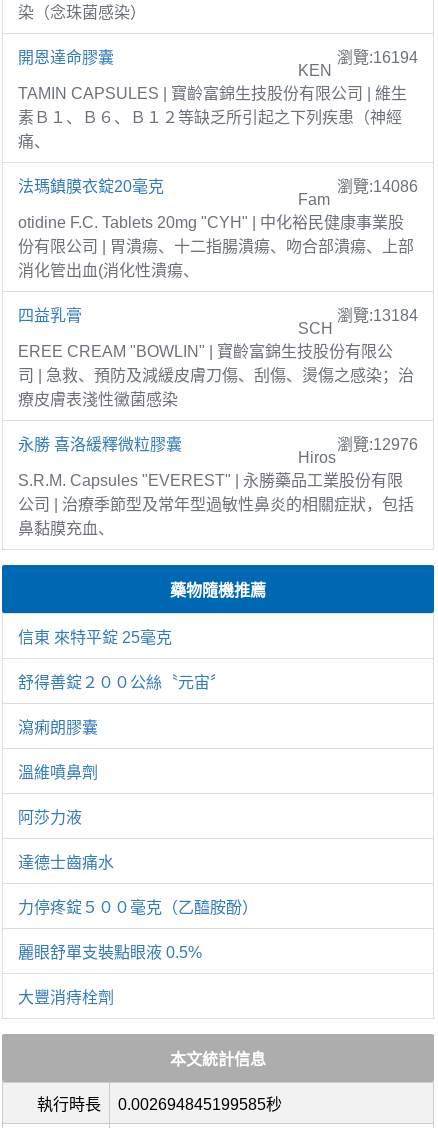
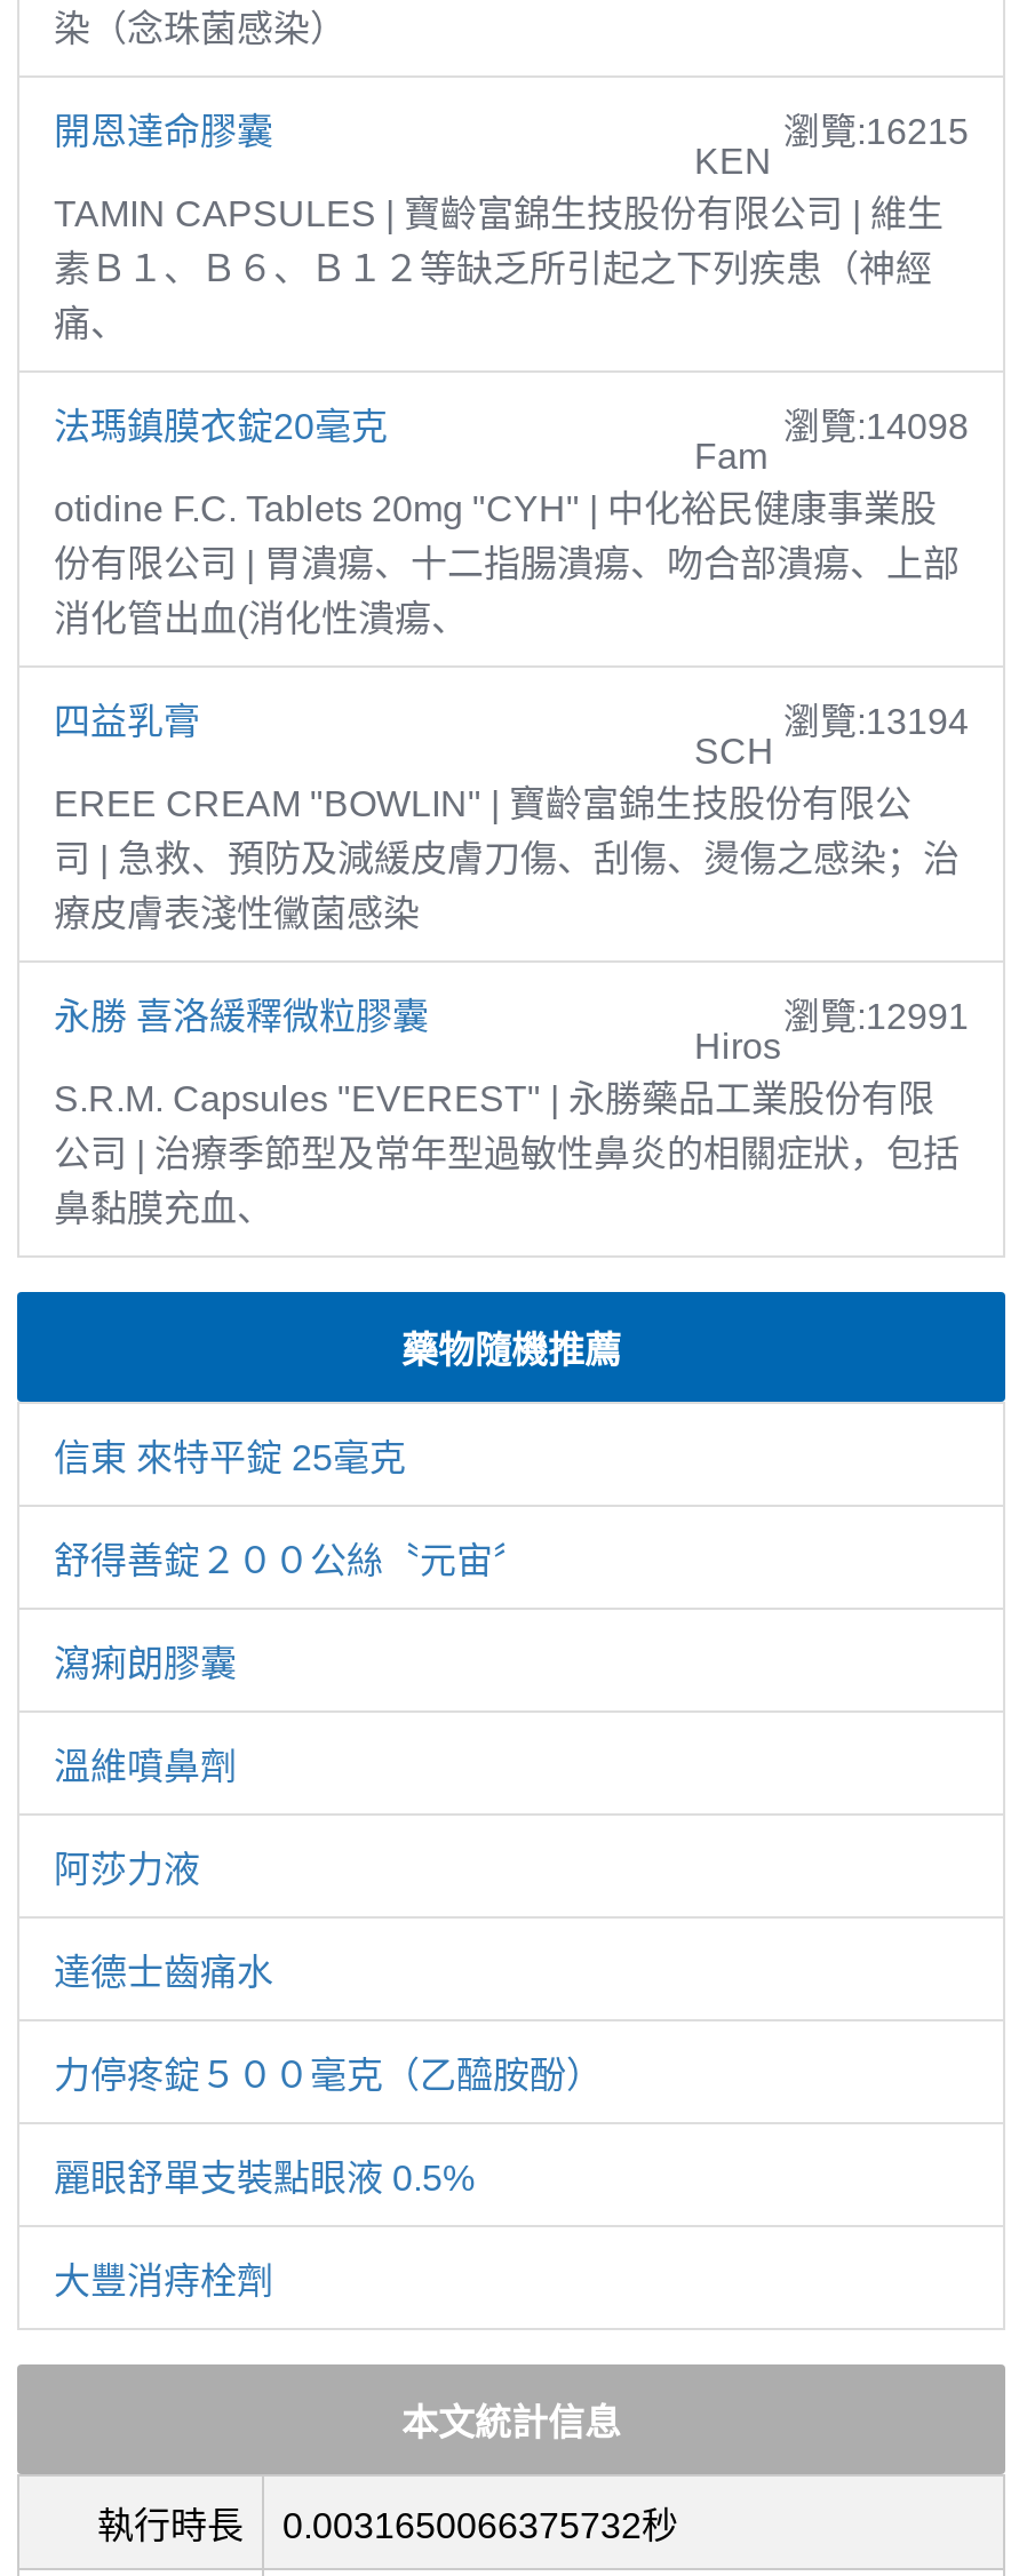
[337,49,418,66] 瀏覽:16194 -> [783,111,969,150] 瀏覽:16215
[337,178,418,195] 瀏覽:14086 -> [783,406,969,445] 瀏覽:14098
[337,307,418,324] 瀏覽:13184 -> [783,701,969,740] 瀏覽:13194
[337,436,418,453] 瀏覽:12976 -> [783,996,969,1035] 瀏覽:12991
[37,1096,282,1113] 執行時長 0.002694845199585秒 -> [97,2505,678,2544] 執行時長 0.0031650066375732秒

